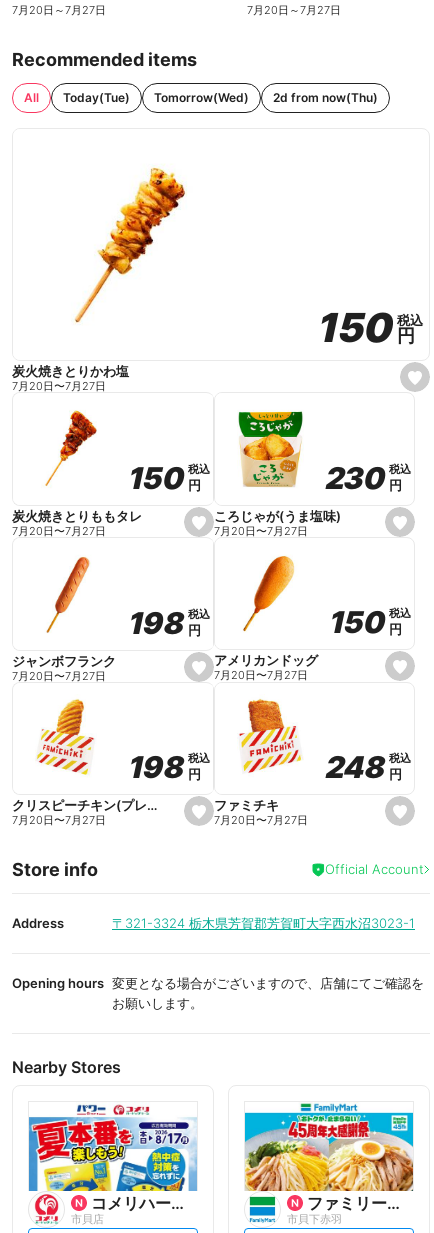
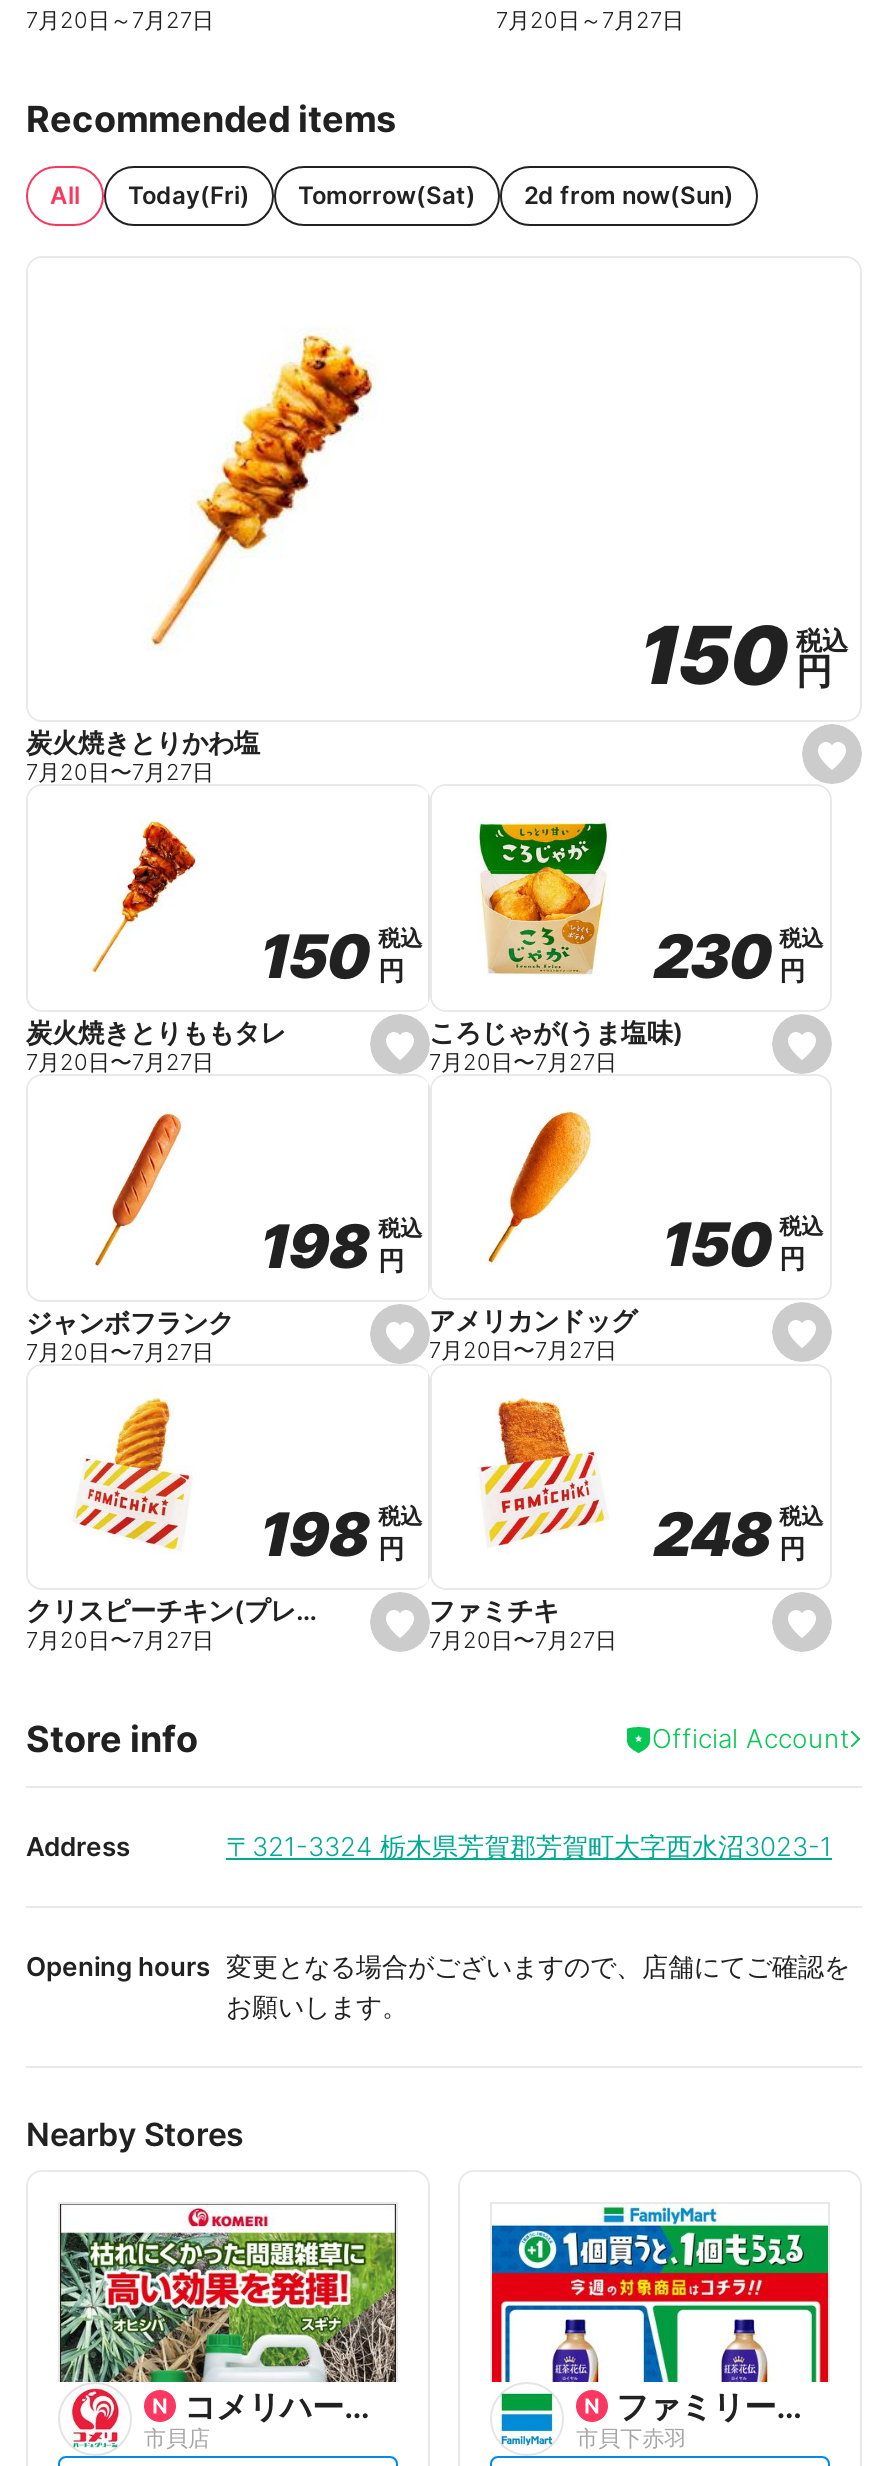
[63,90,378,105] Today(Tue) | Tomorrow(Wed) | 2d from now(Thu) -> [128,179,734,209] Today(Fri) | Tomorrow(Sat) | 2d from now(Sun)
[28,1103,198,1192] [image] -> [58,2204,398,2384] [image]
[244,1112,414,1192] [image] -> [490,2224,830,2384] [image]

